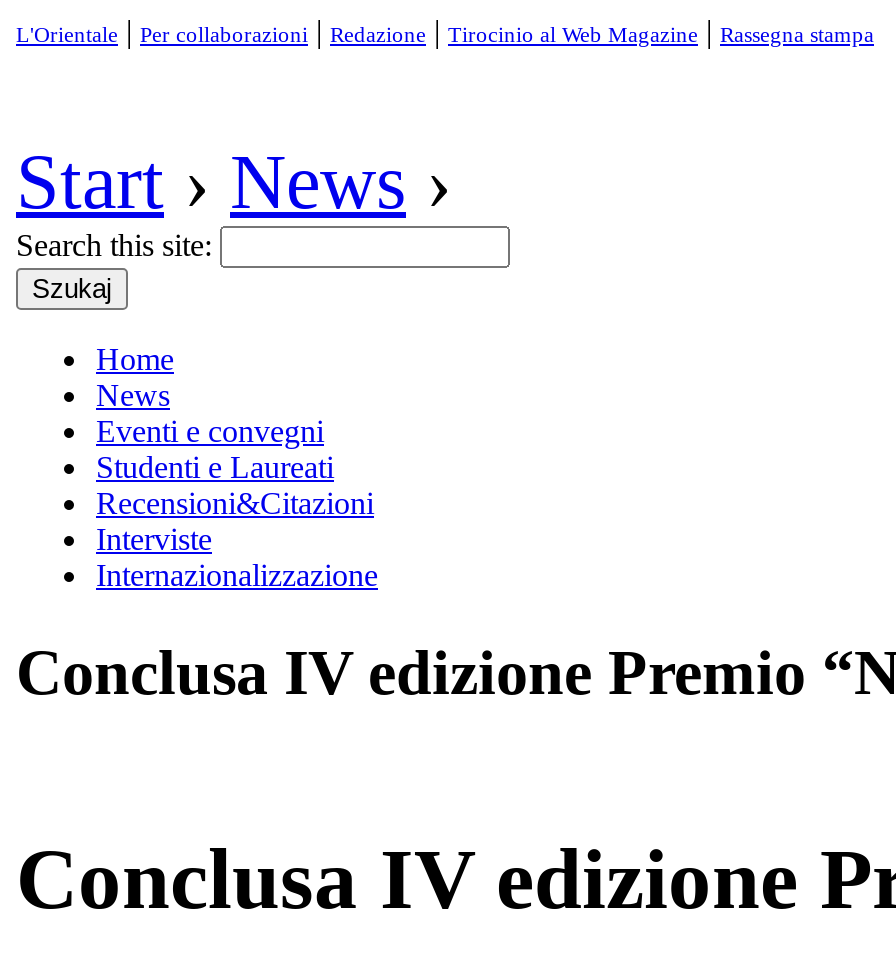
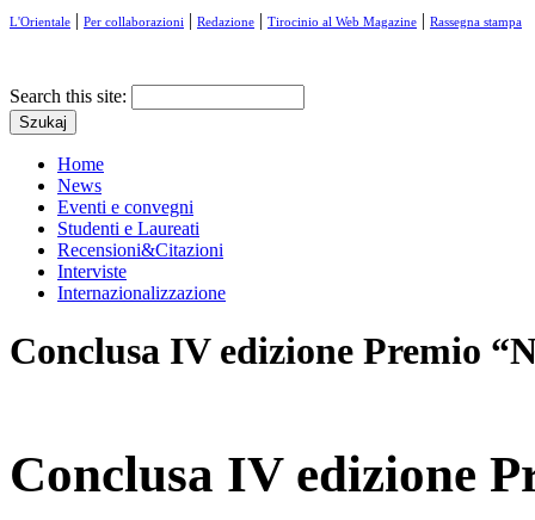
[16,138,452,224] Start › News › -> none

